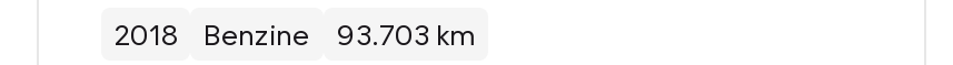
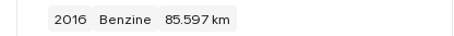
[115,17,177,52] 2018 -> [55,10,86,27] 2016
[337,17,475,52] 93.703 km -> [165,10,230,27] 85.597 km

